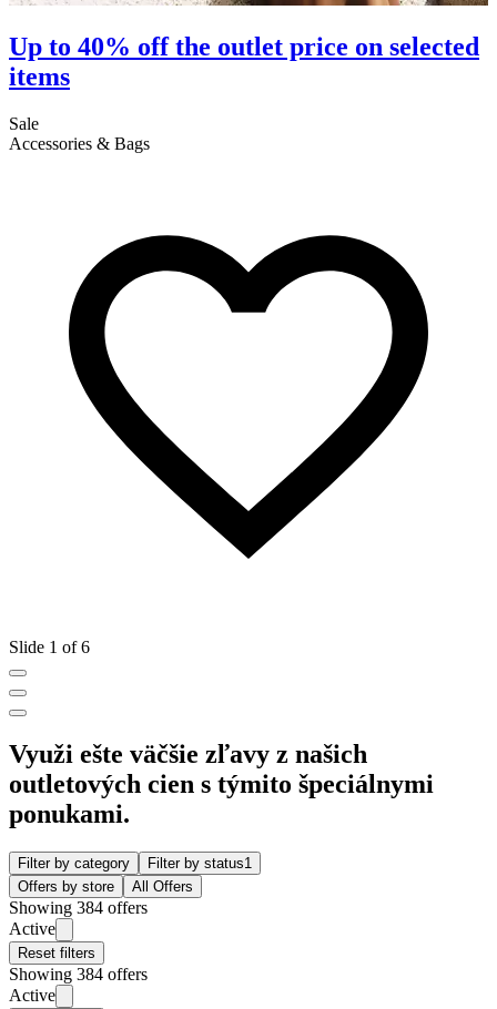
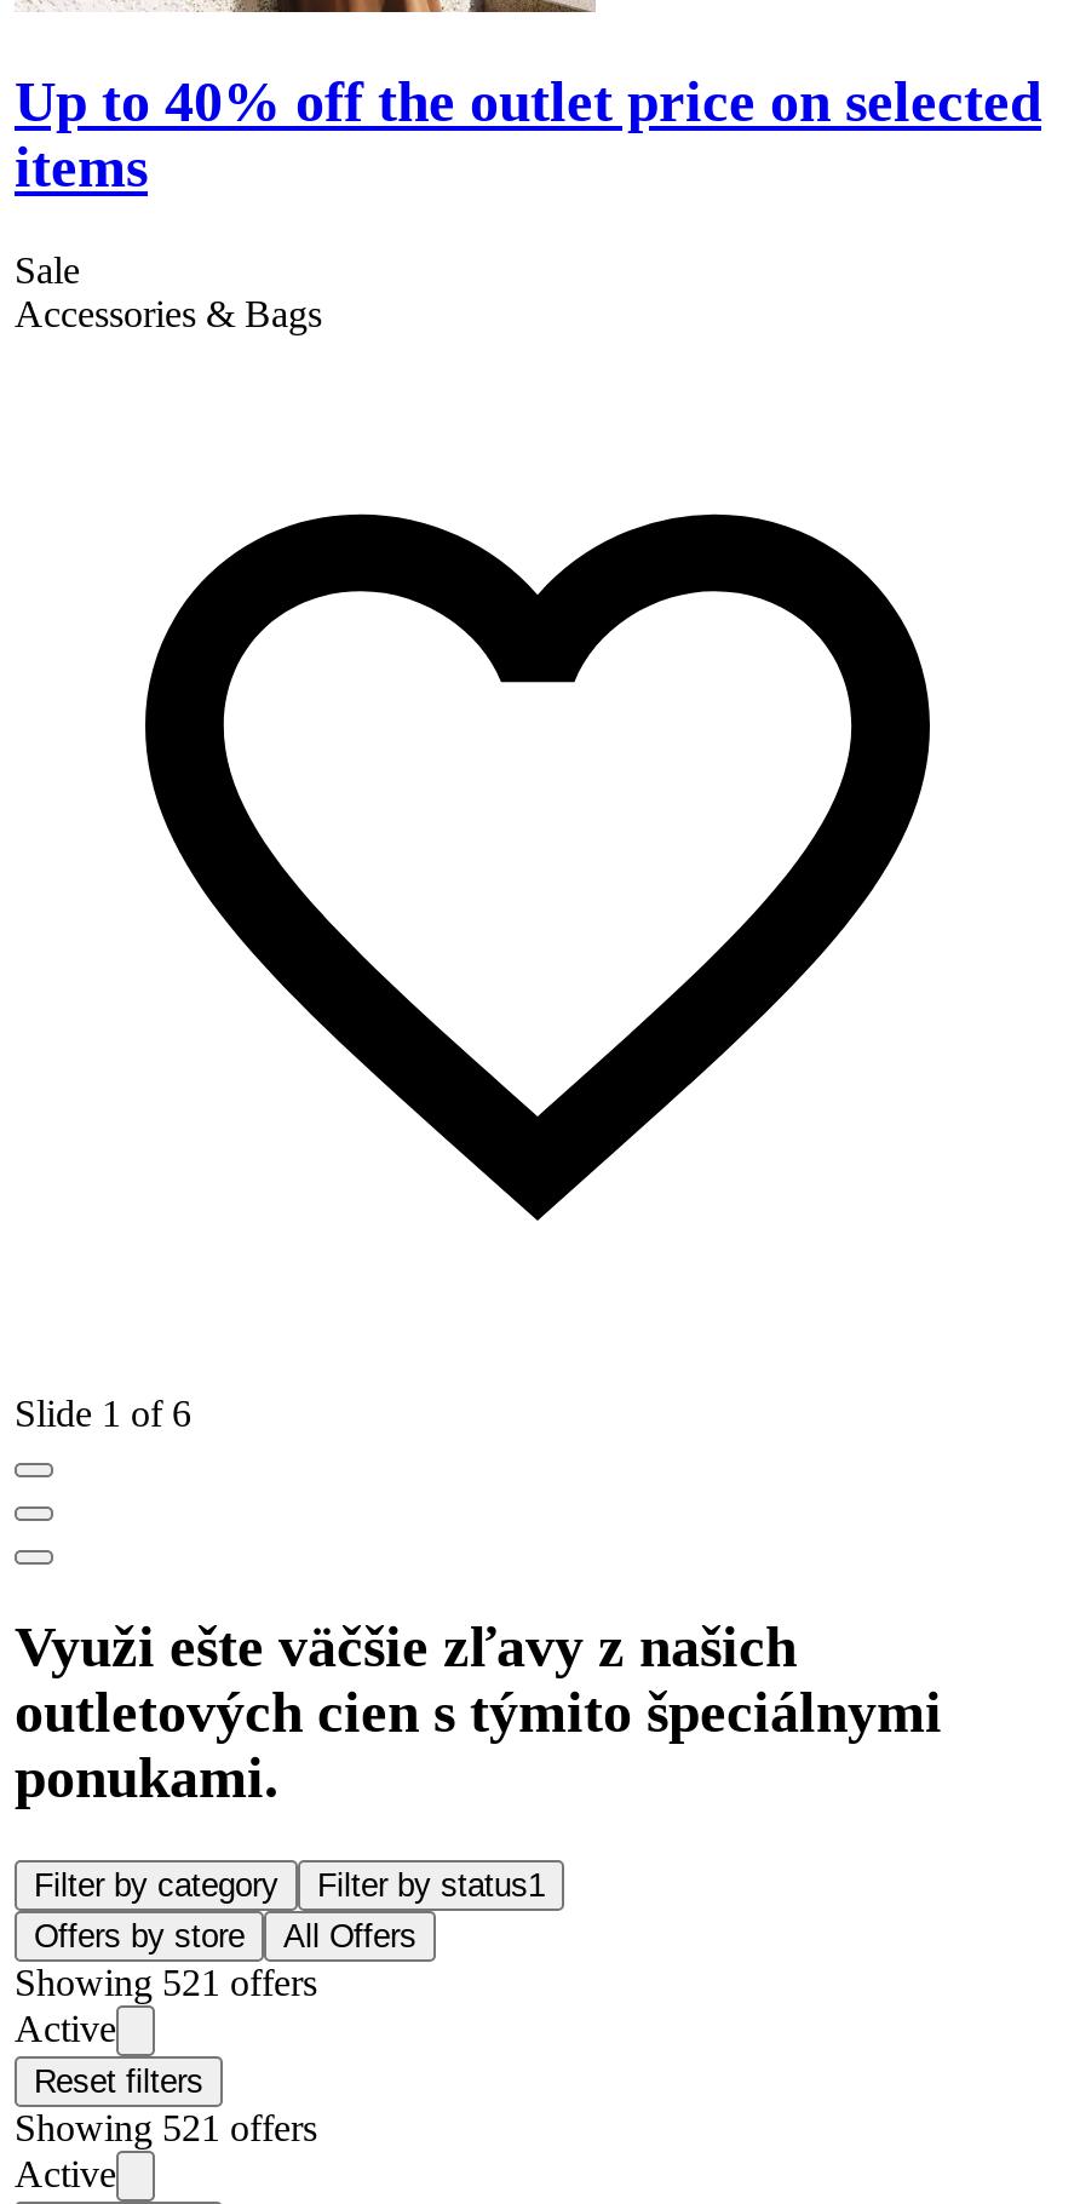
[9,898,148,917] Showing 384 offers -> [15,1962,317,2003] Showing 521 offers
[9,965,148,983] Showing 384 offers -> [15,2107,317,2148] Showing 521 offers

